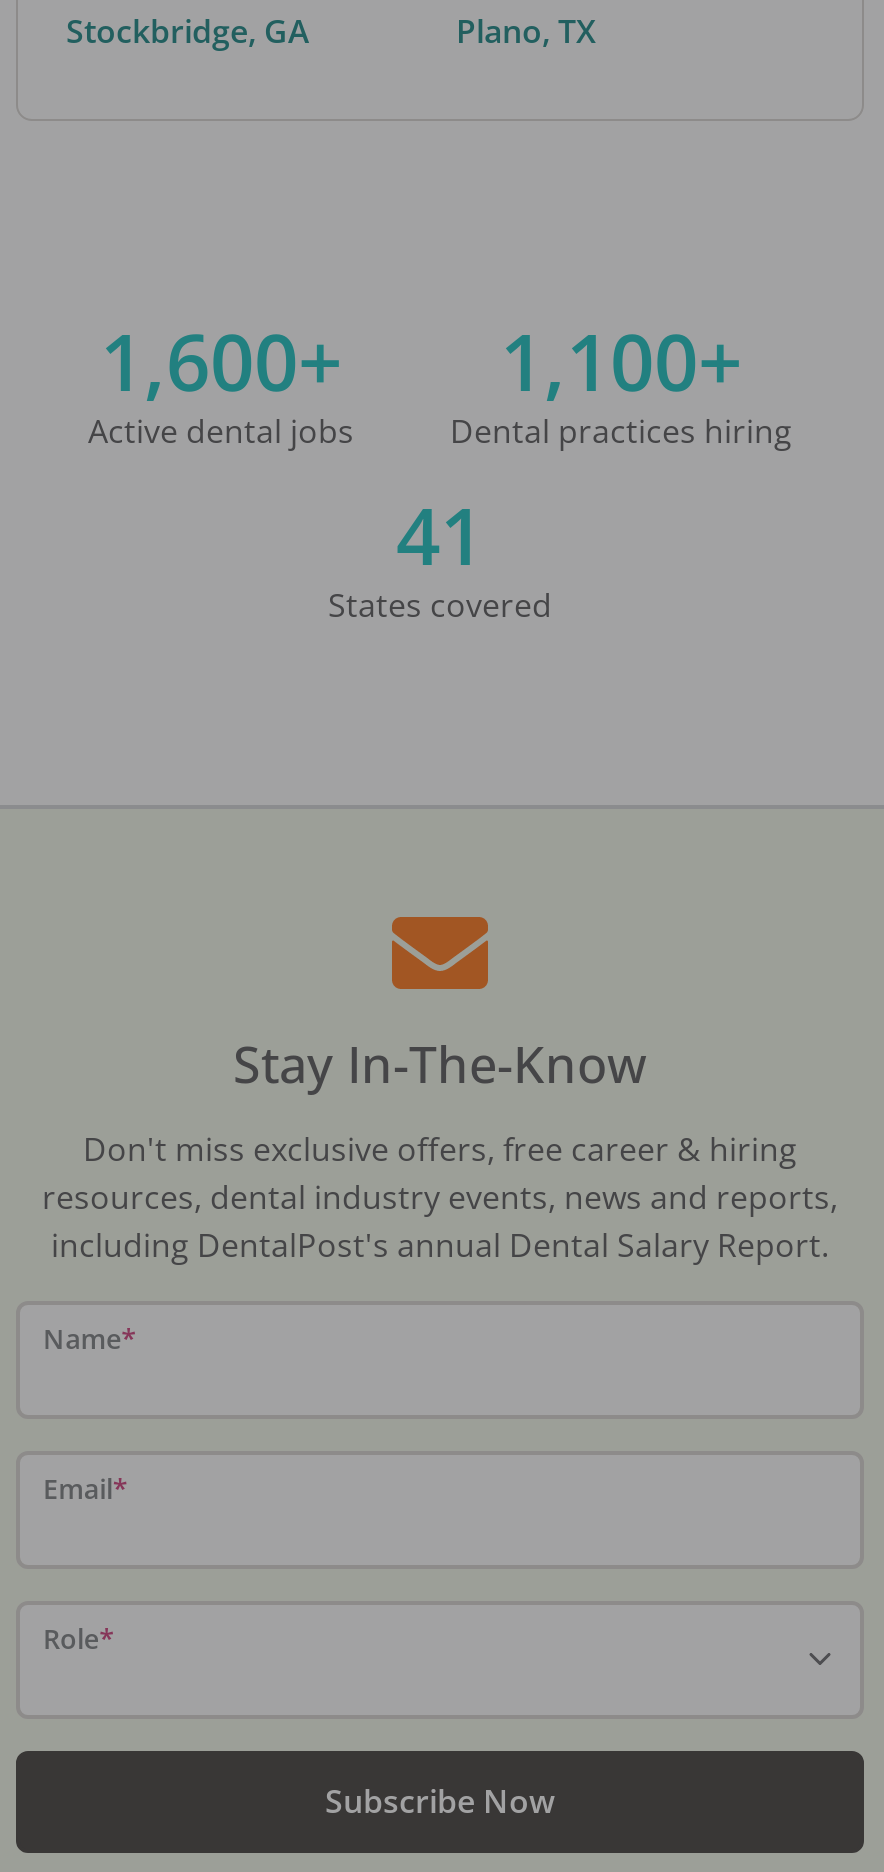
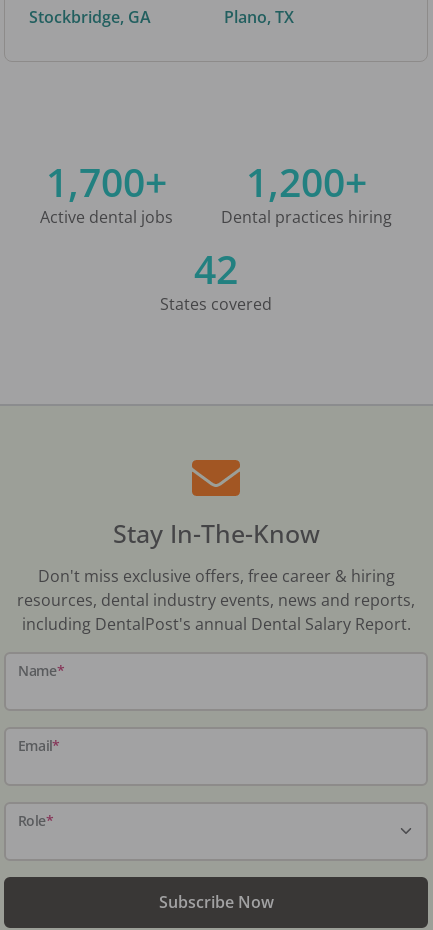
[100,308,342,414] 1,600+ -> [46,155,167,208] 1,700+
[500,308,742,414] 1,100+ -> [246,155,367,208] 1,200+
[396,482,484,588] 41 -> [194,242,238,295] 42

